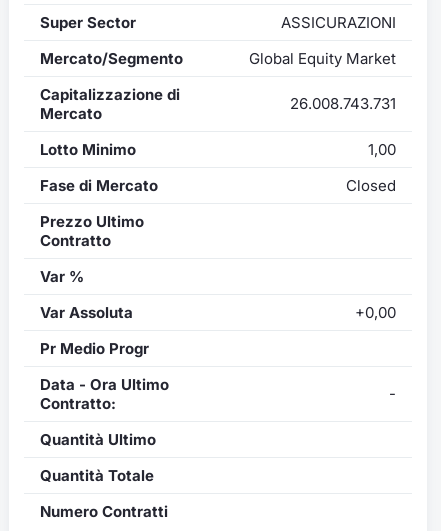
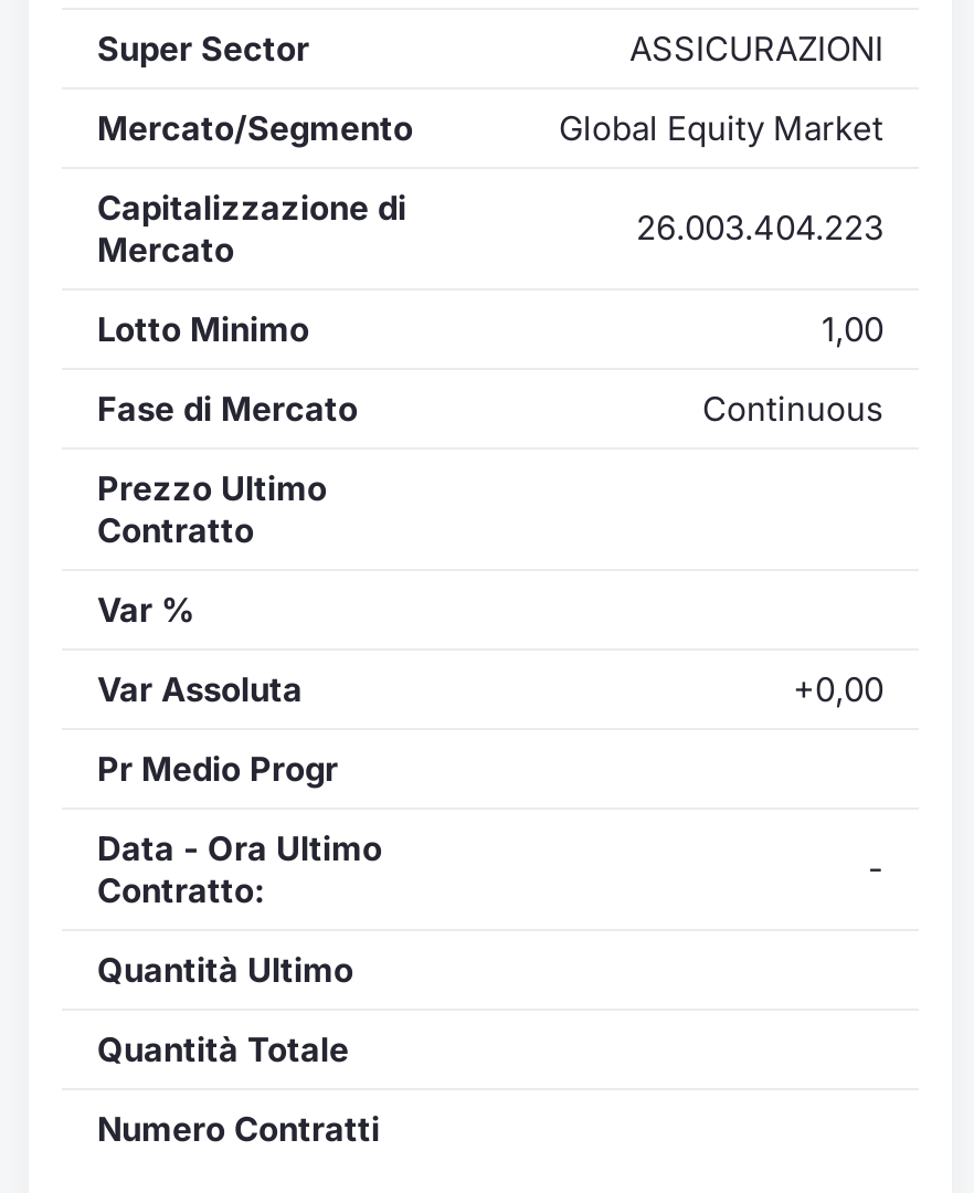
[290,93,396,112] 26.008.743.731 -> [636,205,883,247] 26.003.404.223
[346,175,396,194] Closed -> [702,387,883,429] Continuous

